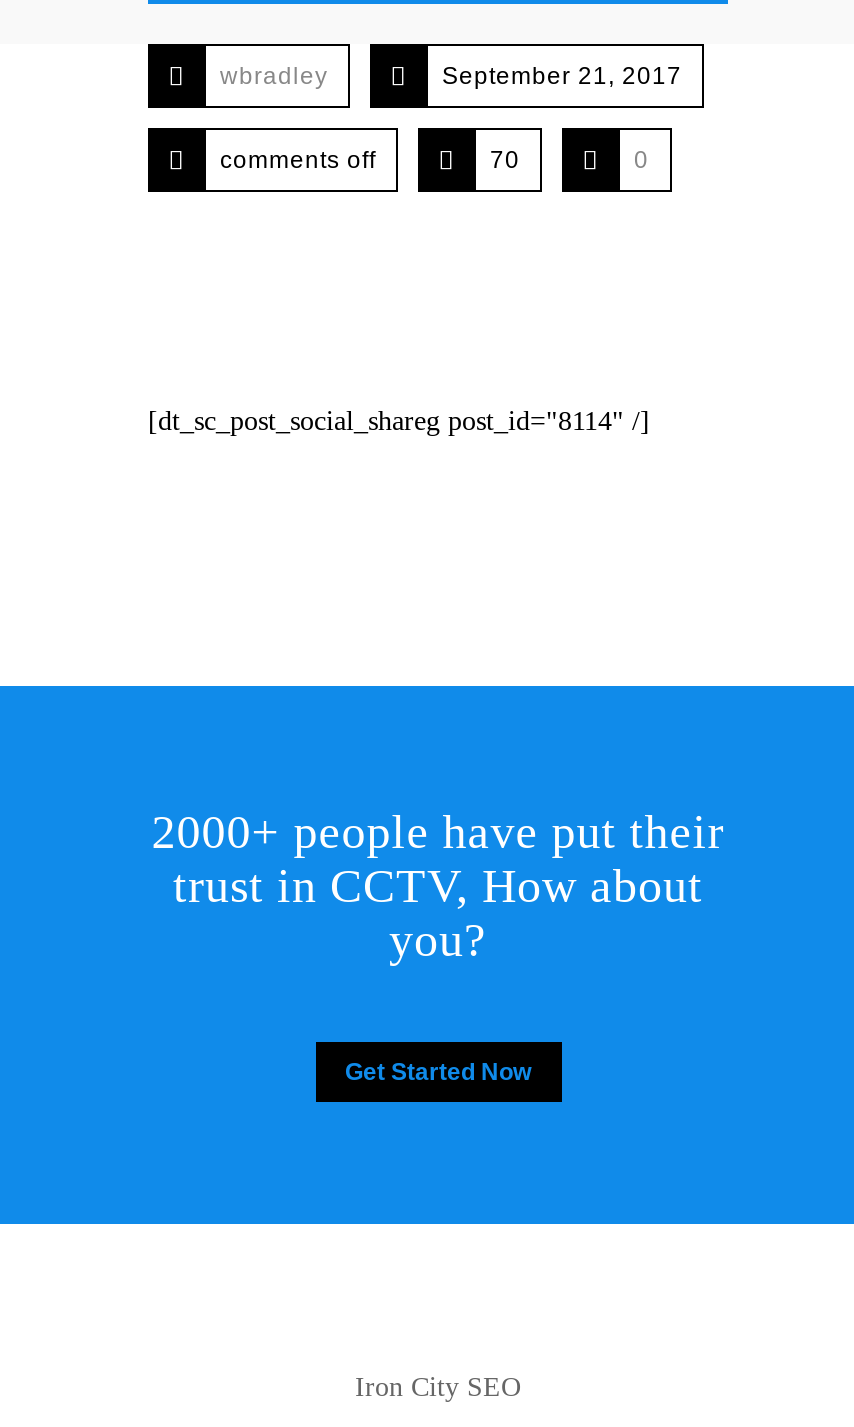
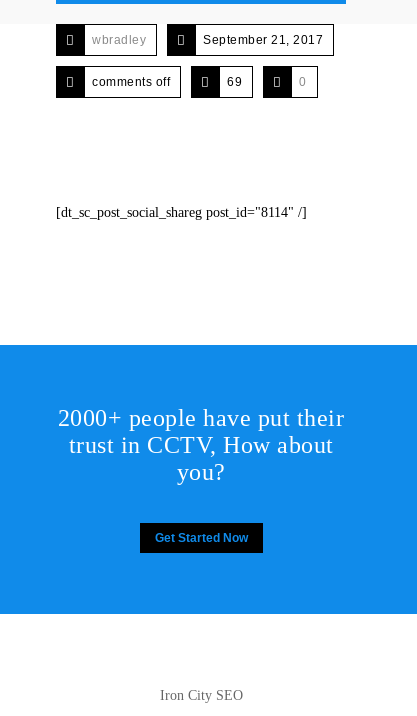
[490,146,520,174] 70 -> [227,75,242,89] 69

